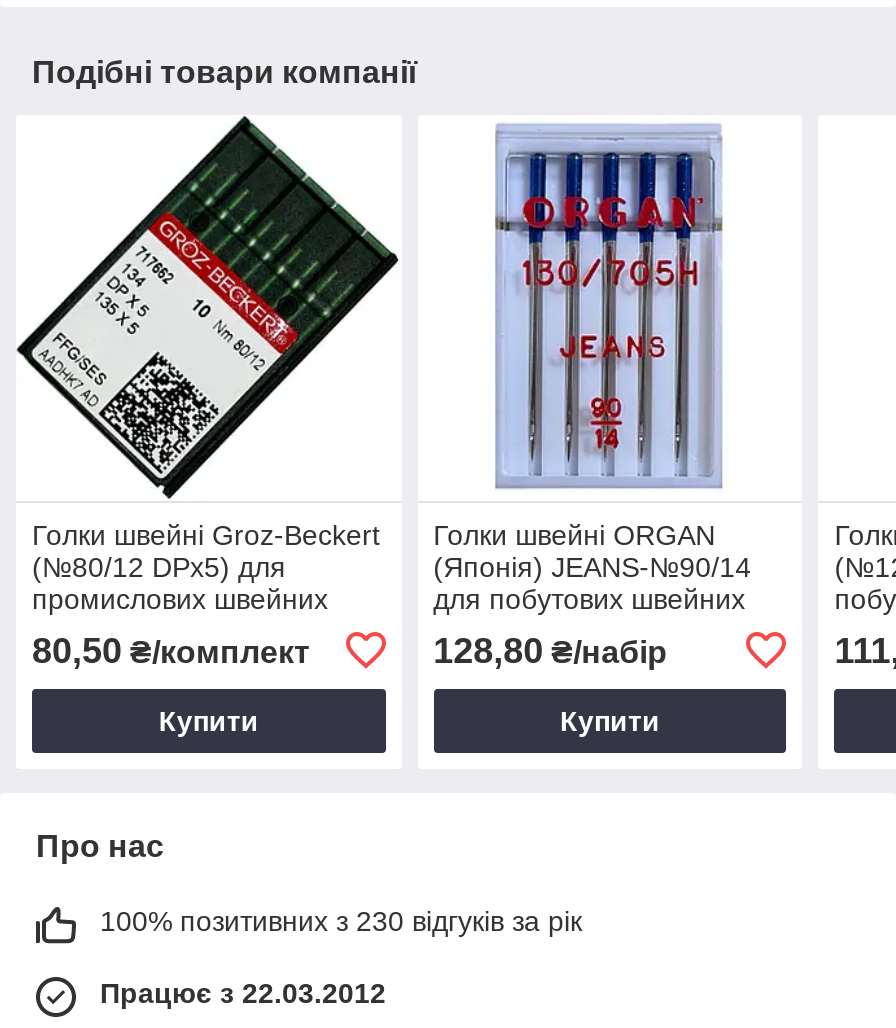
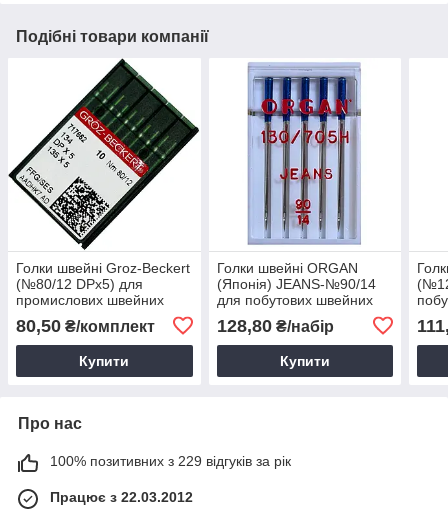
[100,905,582,937] 100% позитивних з 230 відгуків за рік -> [50,453,291,469] 100% позитивних з 229 відгуків за рік

